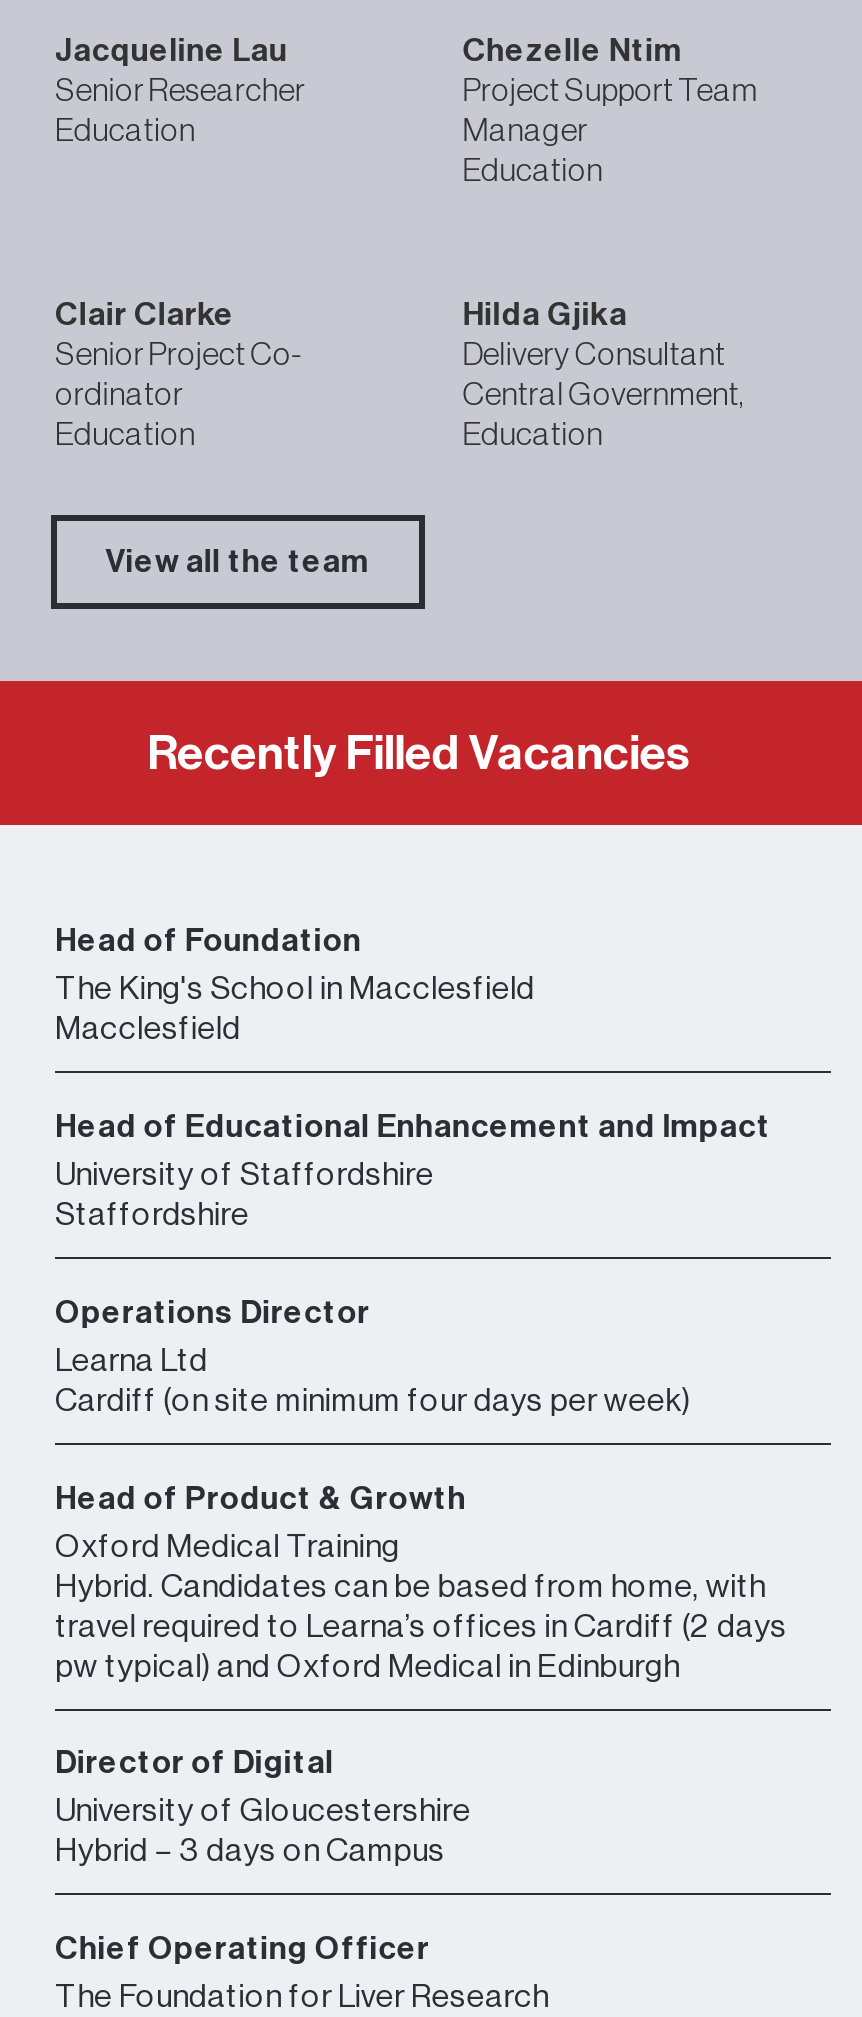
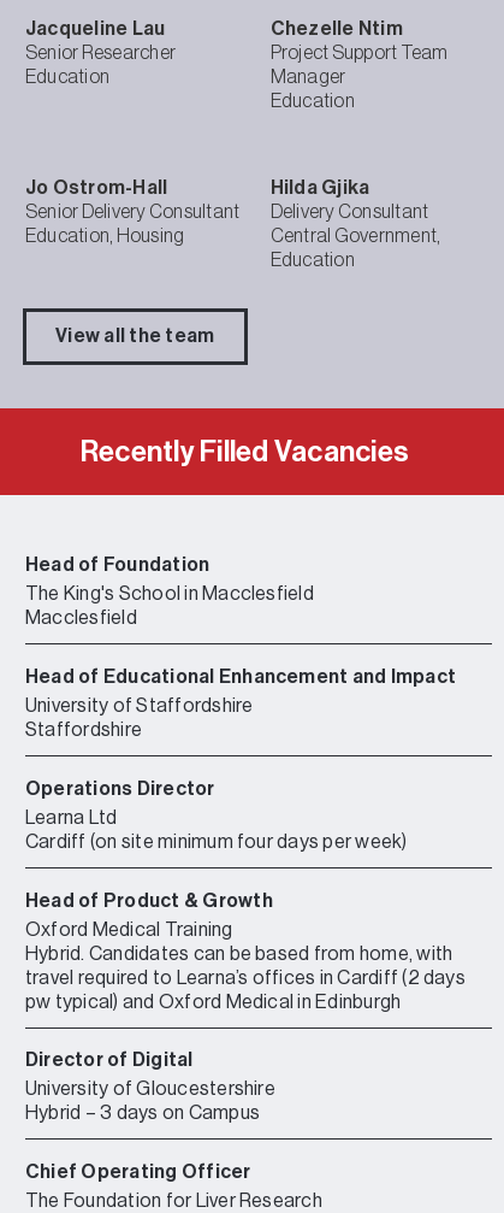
[55,298,302,450] Clair Clarke | Senior Project Co- | ordinator | Education -> [25,178,240,245] Jo Ostrom-Hall | Senior Delivery Consultant | Education Housing

